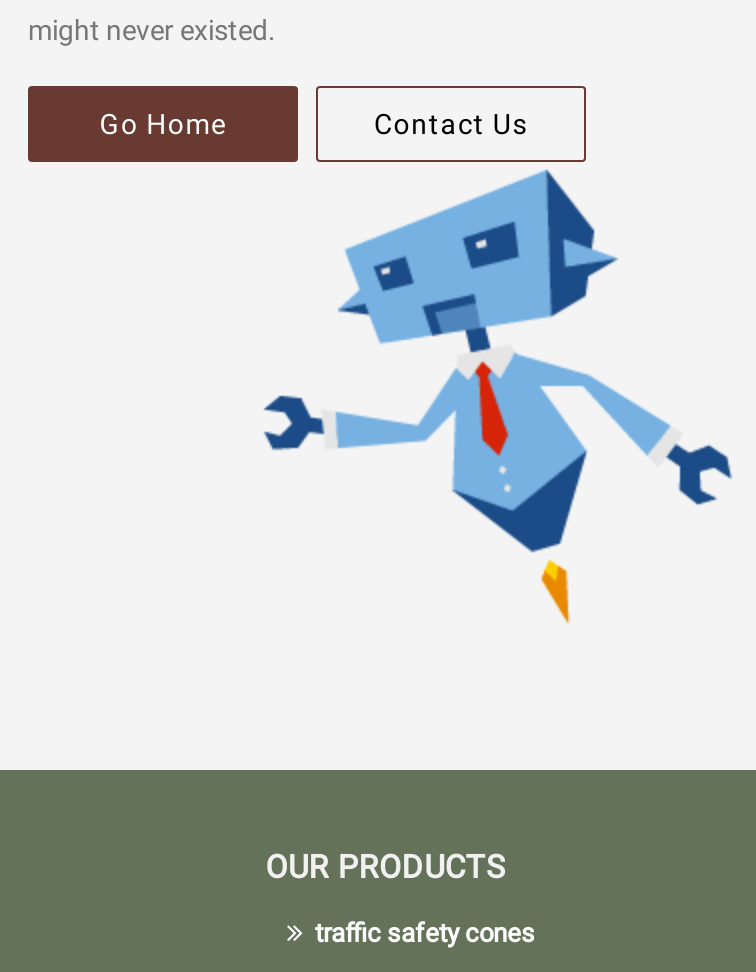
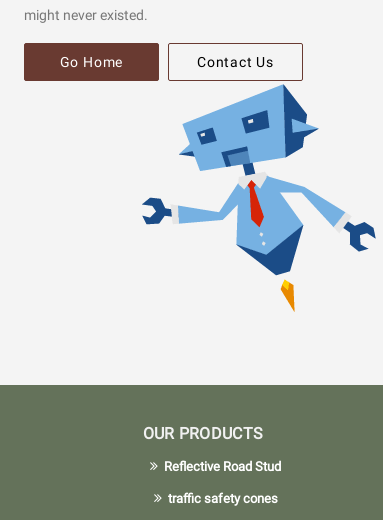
none -> [164,459,281,474] Reflective Road Stud

